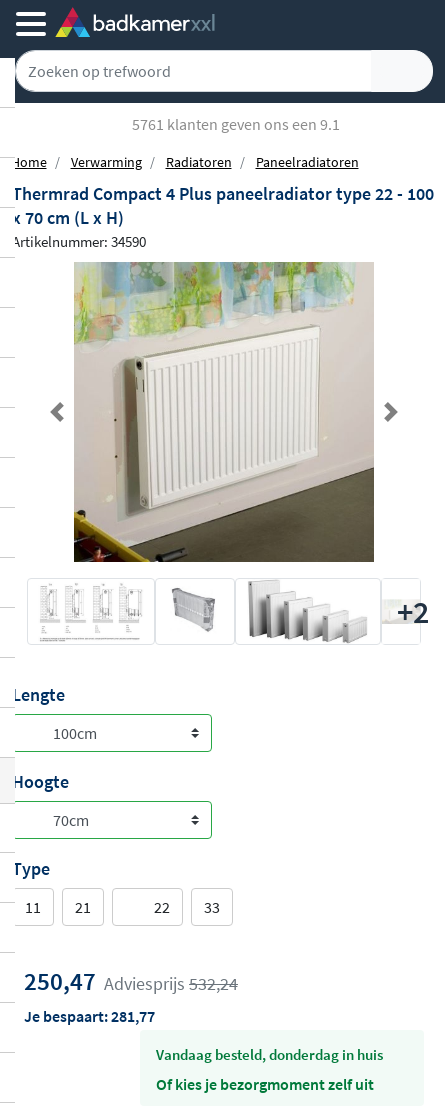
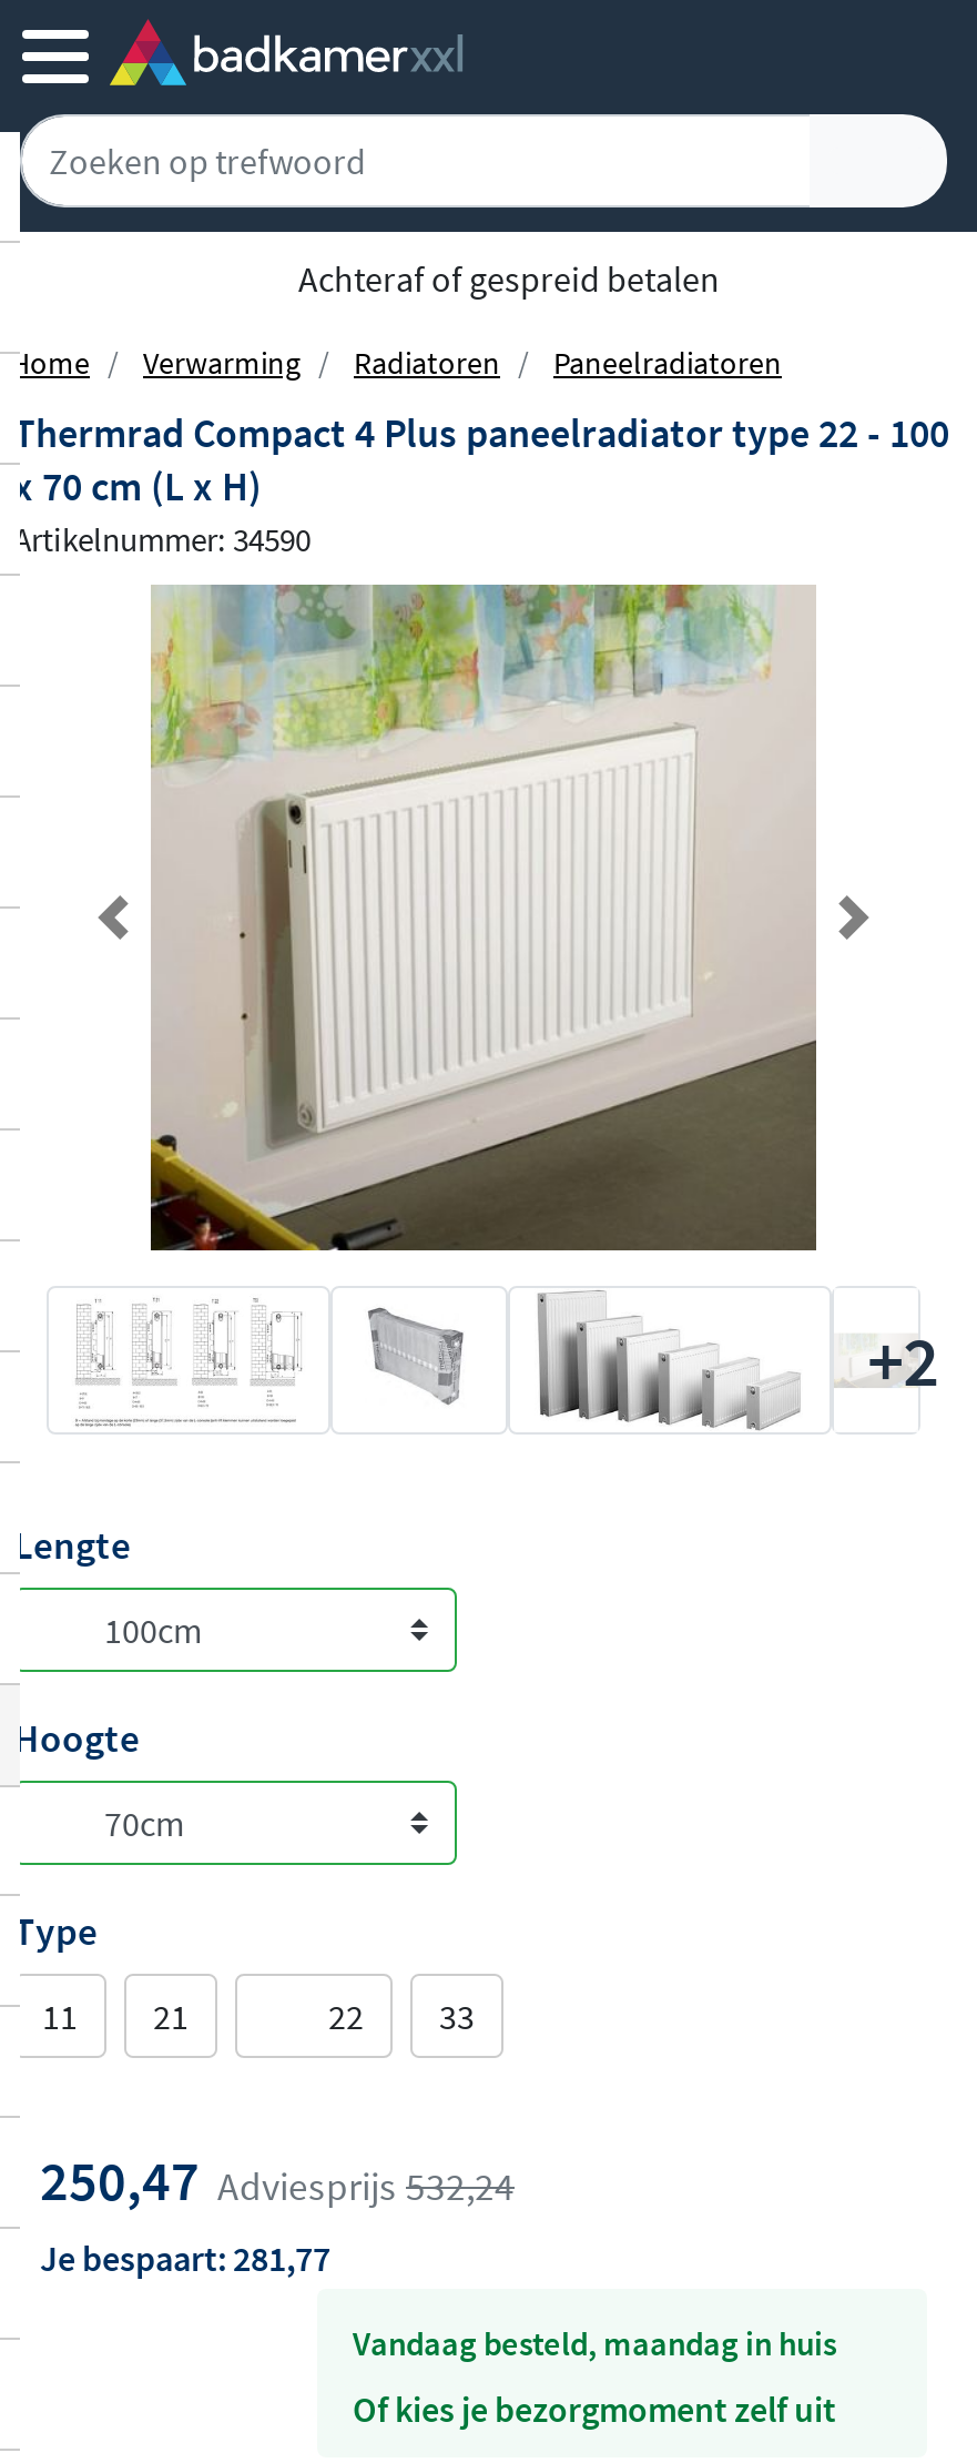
[128,114,339,134] 5761 klanten geven ons een 9.1 -> [292,256,720,301] Achteraf of gespreid betalen
[164,1045,383,1064] vandaag besteld, donderdag in huis -> [370,2322,836,2364] vandaag besteld, maandag in huis

